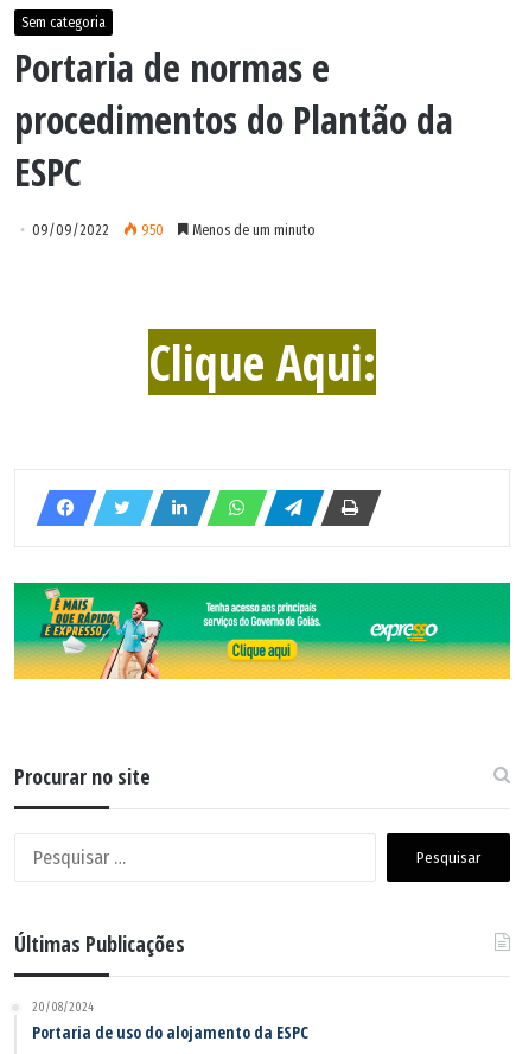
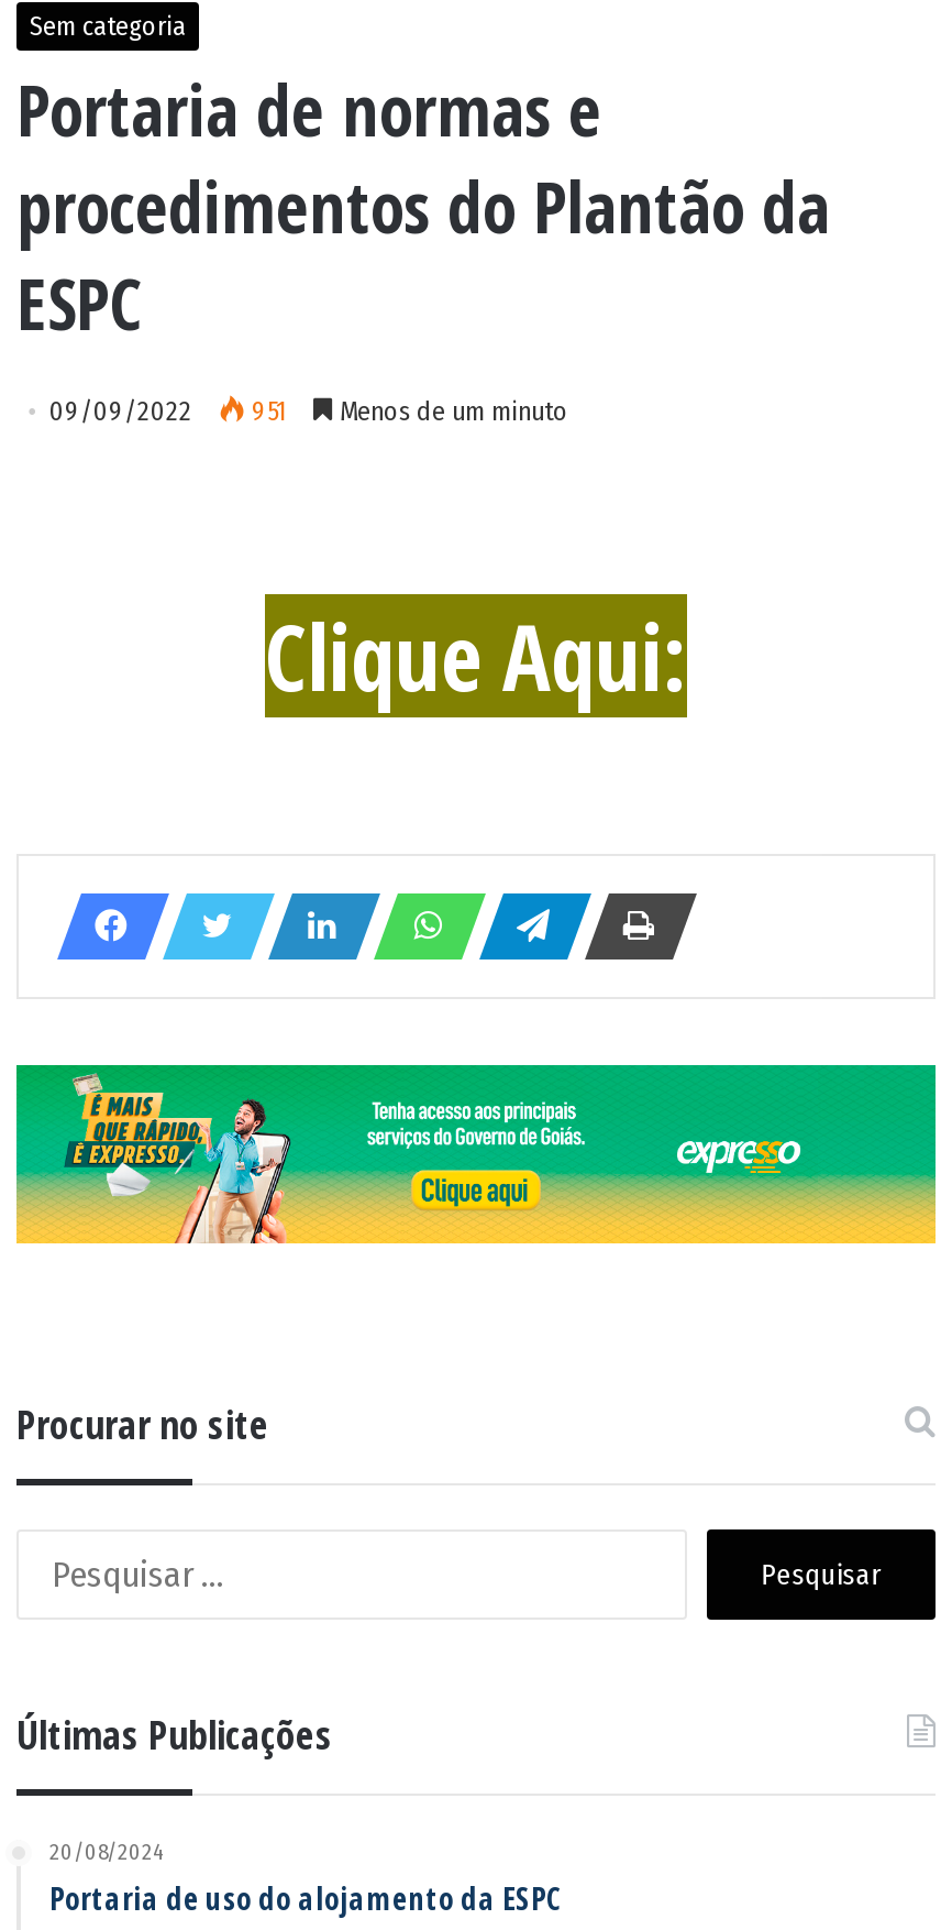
[32,222,316,238] 09/09/2022 950 Menos de um minuto -> [49,396,568,427] 09/09/2022 951 Menos de um minuto

